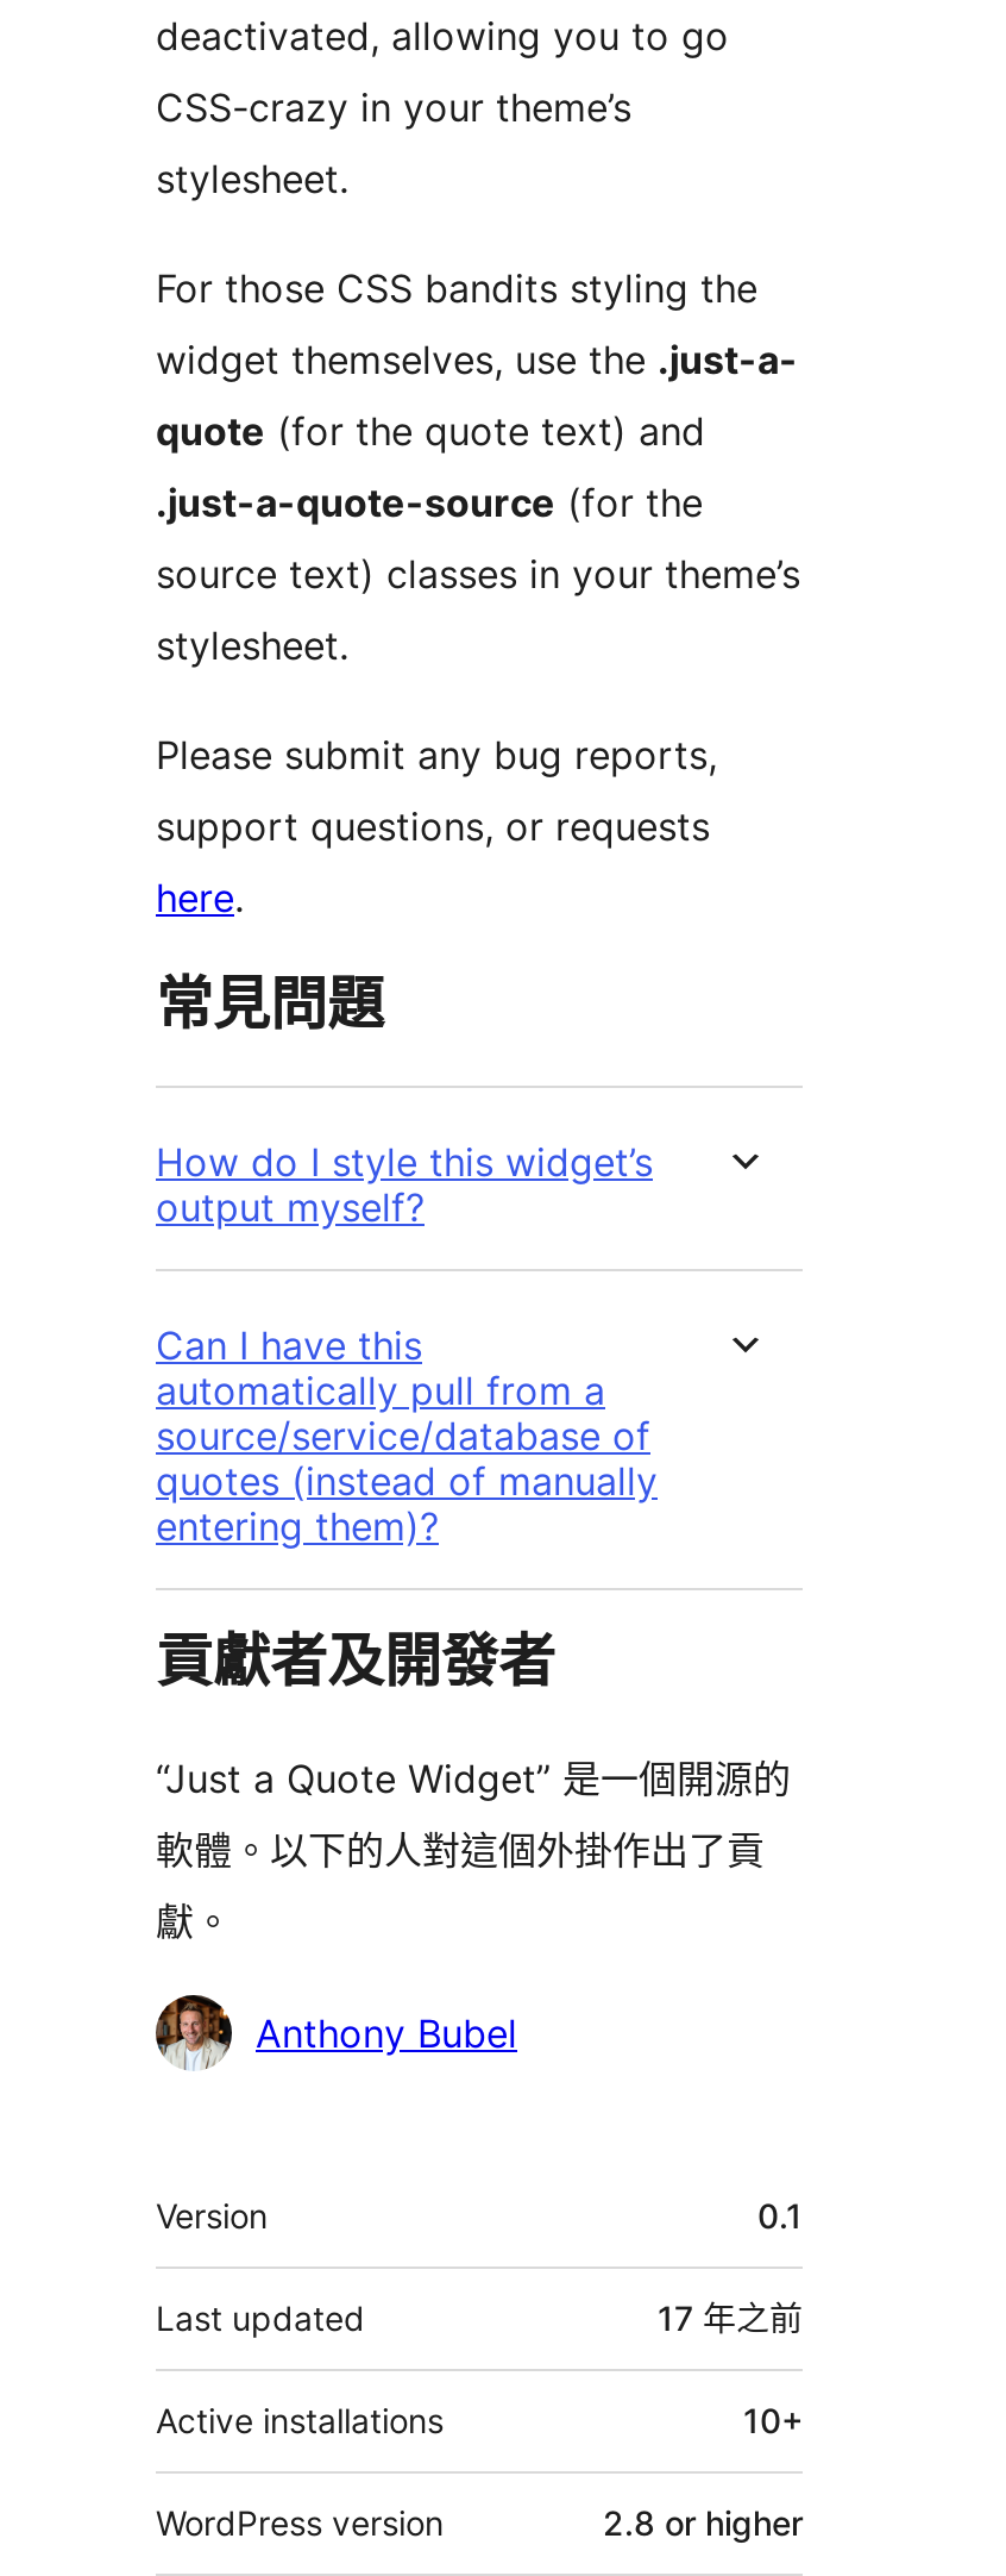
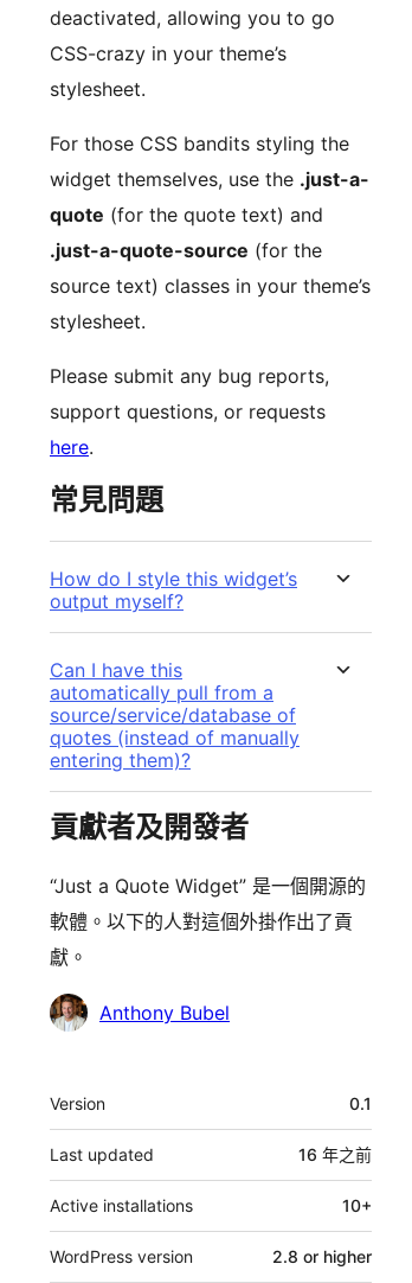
[658,2298,803,2339] 17 年之前 -> [298,1145,372,1165] 16 年之前

